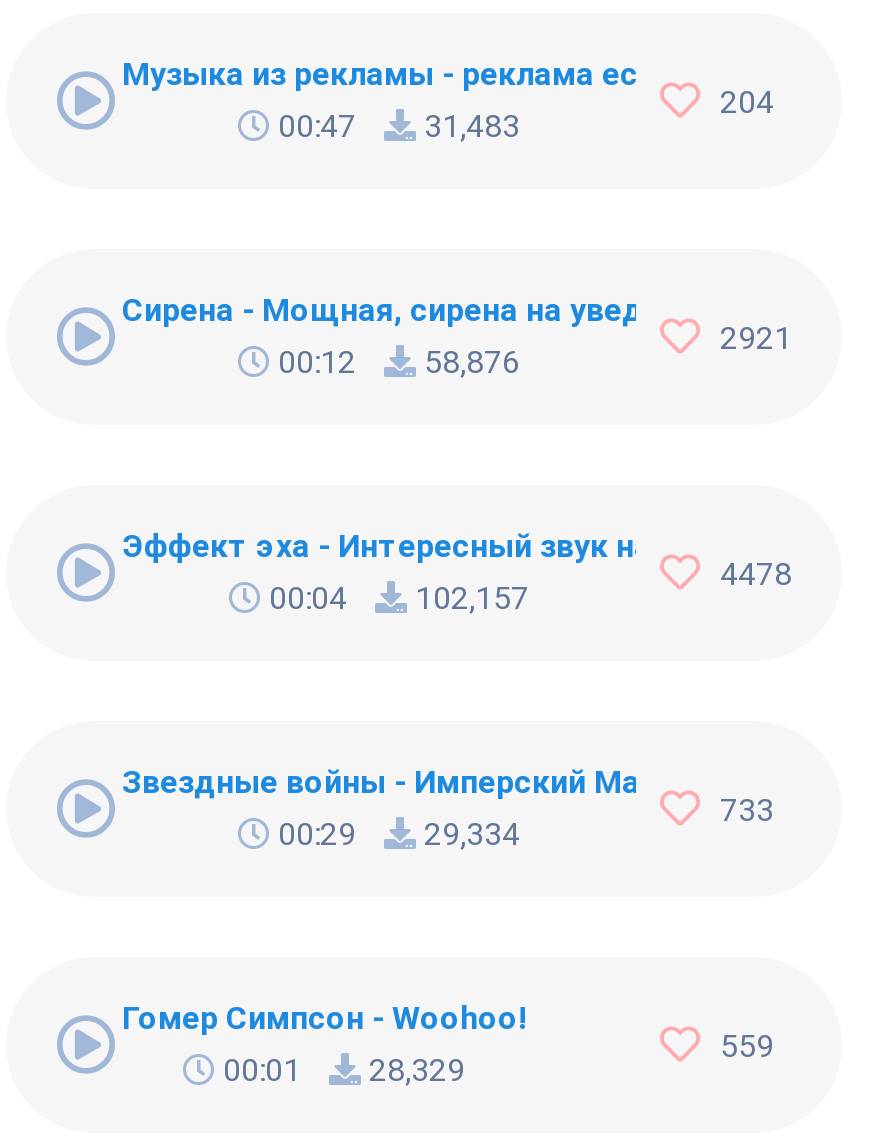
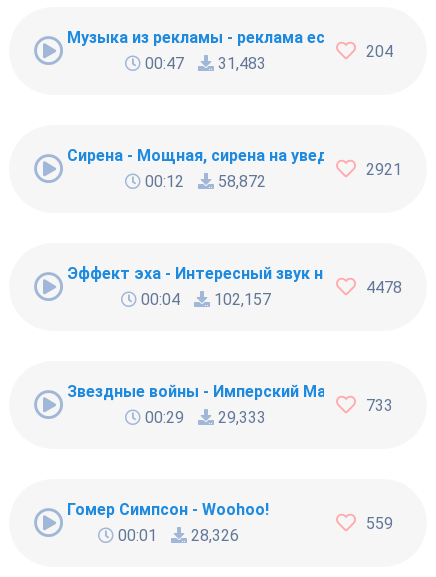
[278,343,520,381] 00:12 58,876 -> [145,172,266,191] 00:12 58,872
[278,815,520,853] 00:29 29,334 -> [145,408,266,427] 00:29 29,333
[223,1051,465,1089] 00:01 28,329 -> [117,526,238,545] 00:01 28,326

